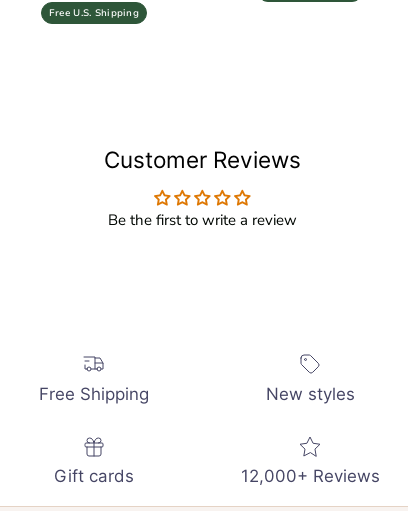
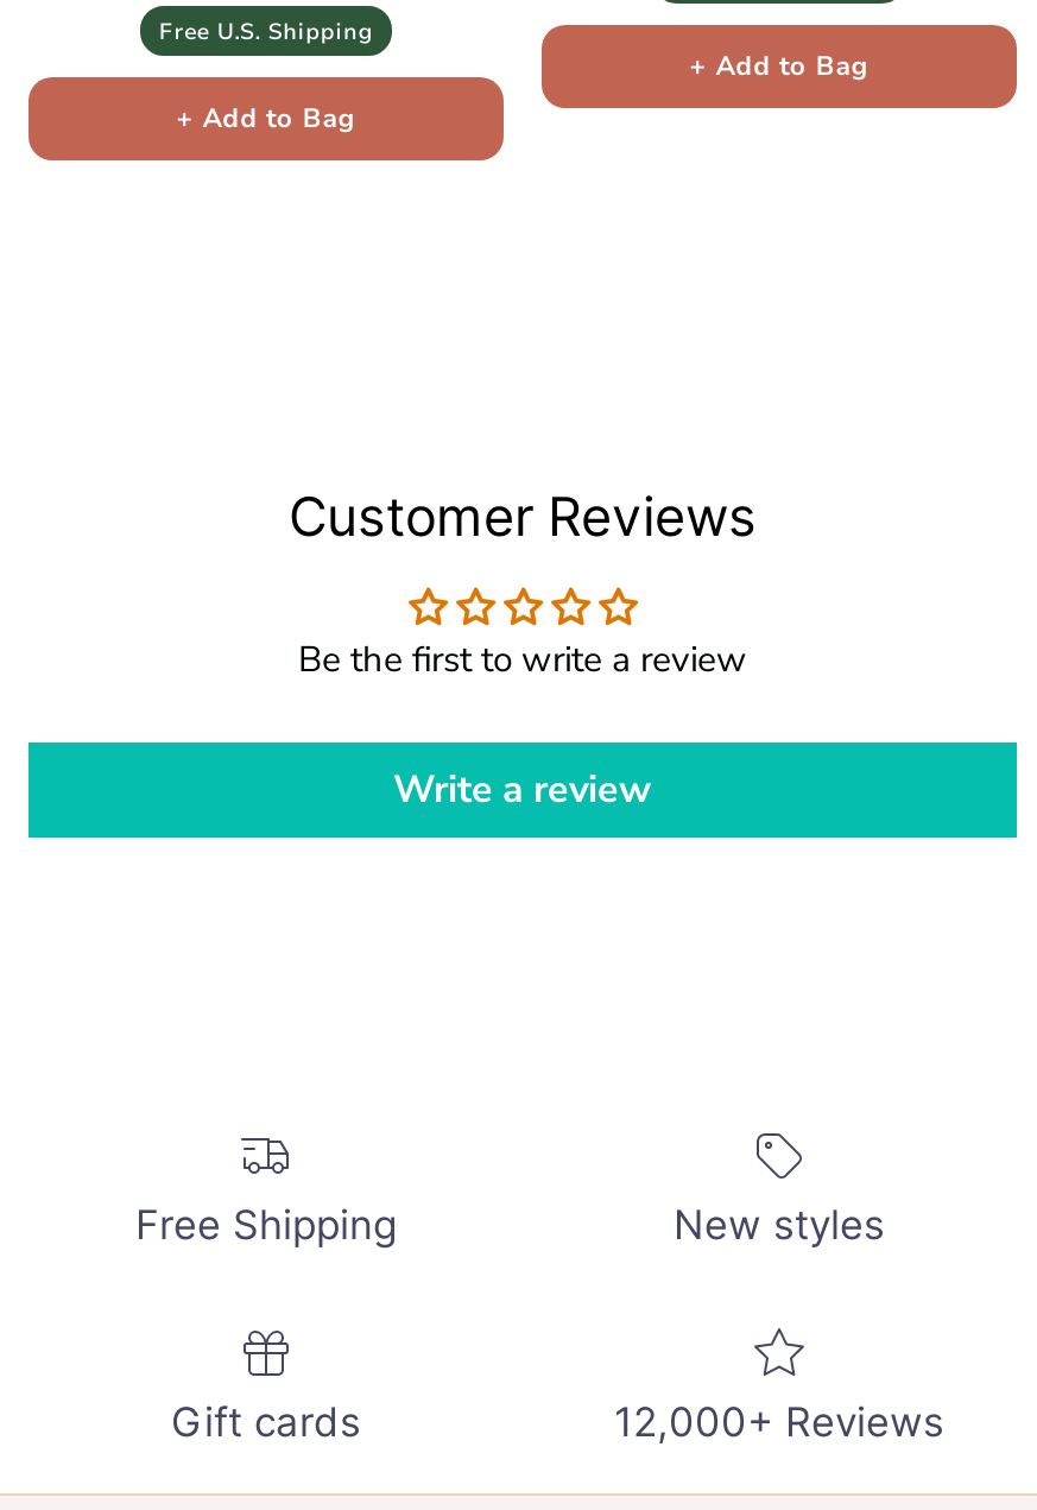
none -> [177,101,356,137] + Add to Bag
none -> [690,49,869,85] + Add to Bag
none -> [393,765,652,817] Write a review

